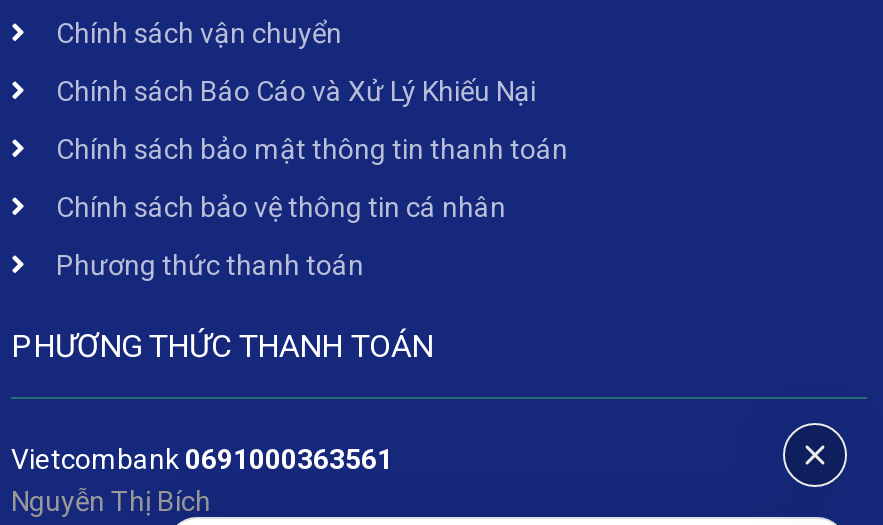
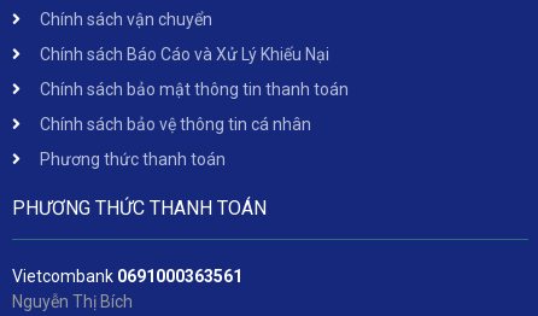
[781,421,849,489] [image] -> none

